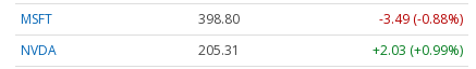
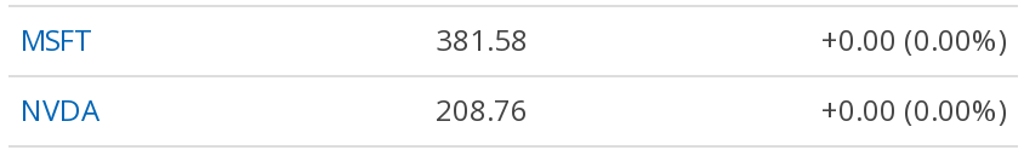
[198,10,240,28] 398.80 -> [436,20,528,61] 381.58
[379,10,463,28] -3.49 (-0.88%) -> [821,20,1006,61] +0.00 (0.00%)
[198,41,240,60] 205.31 -> [436,90,528,131] 208.76
[373,41,463,60] +2.03 (+0.99%) -> [821,90,1006,131] +0.00 (0.00%)

